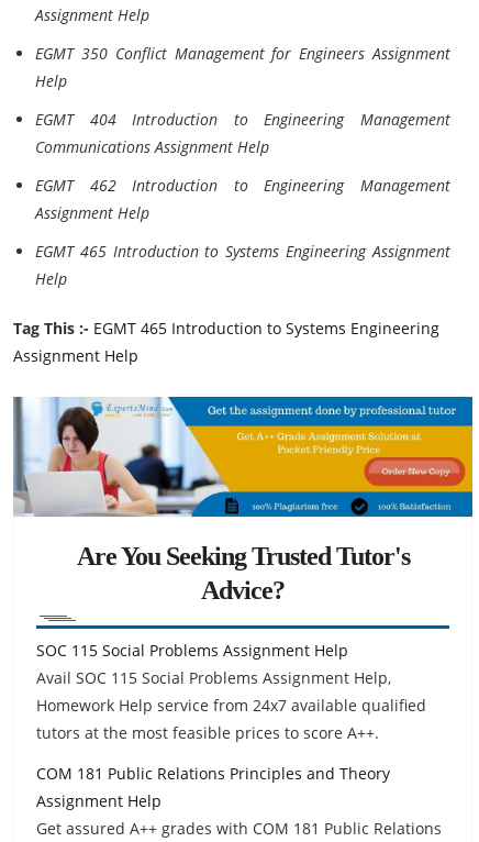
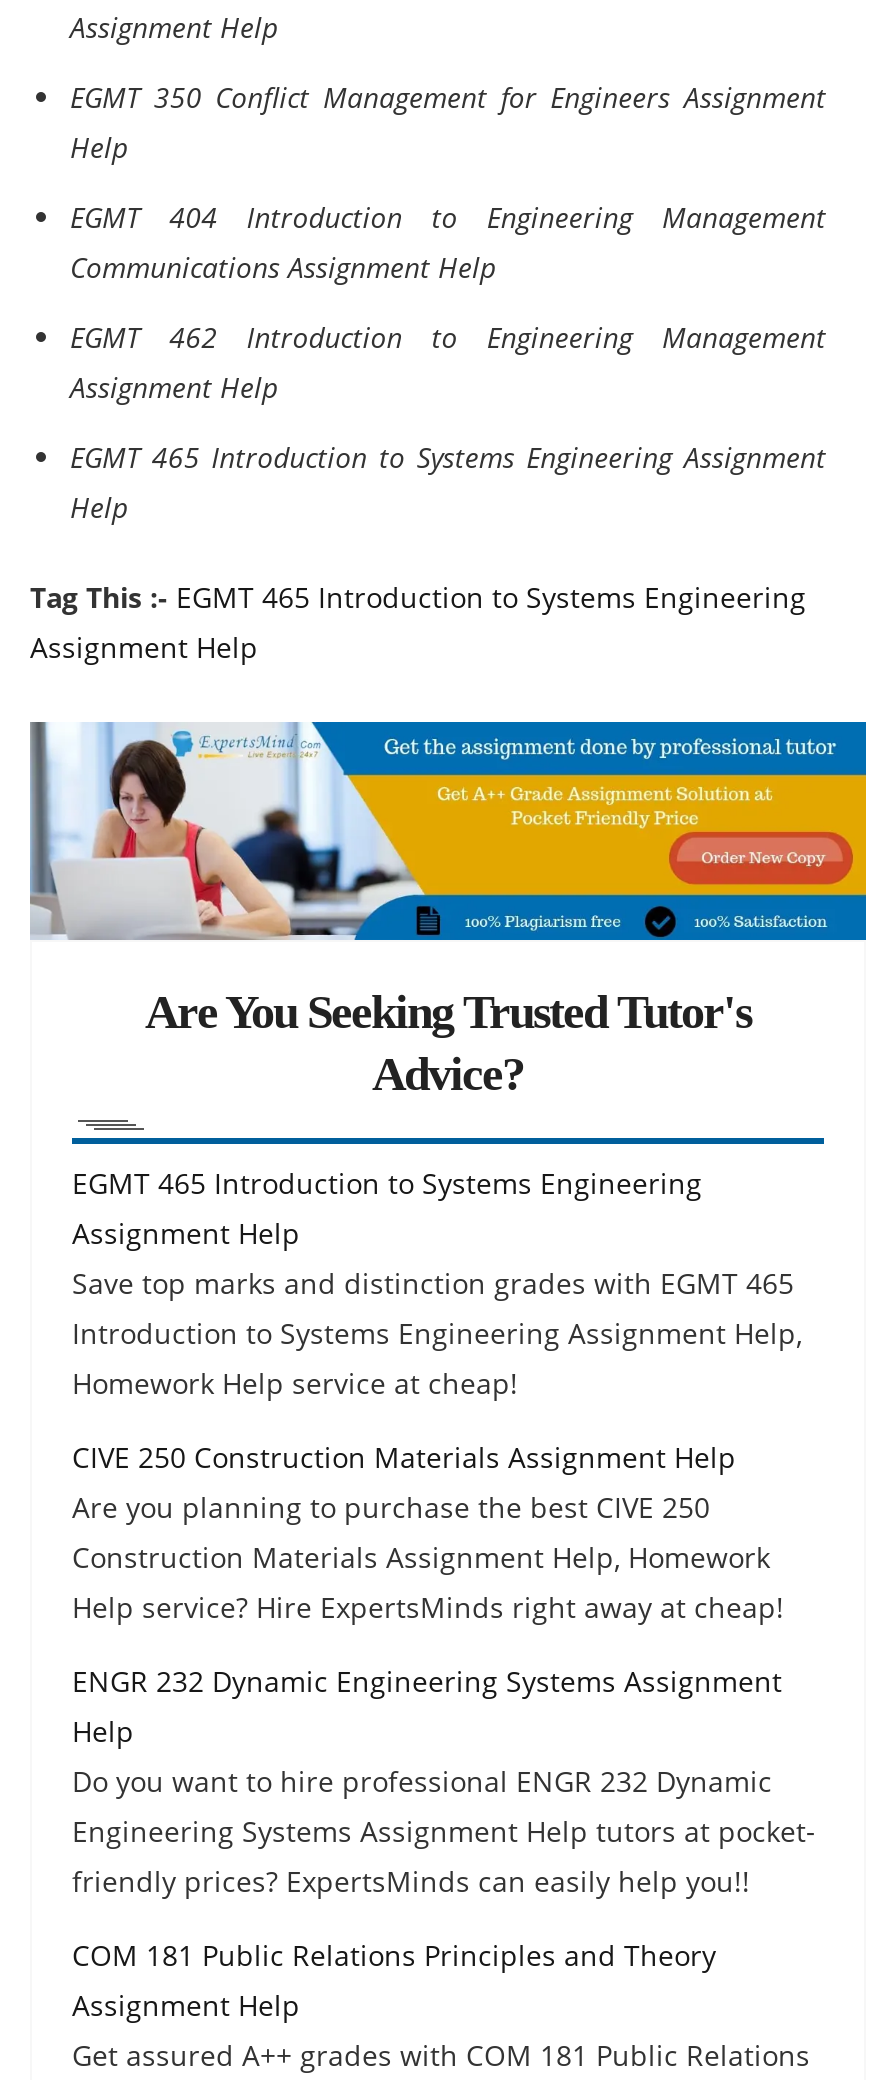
[36,639,426,743] SOC 115 Social Problems Assignment Help | Avail SOC 115 Social Problems Assignment Help, | Homework Help service from 24x7 available qualified | tutors at the most feasible prices to score A++. -> [72,1163,816,1899] EGMT 465 Introduction to Systems Engineering | Assignment Help | Save top marks and distinction grades with EGMT 465 | Introduction to Systems Engineering Assignment Help, | Homework Help service at cheap! | CIVE 250 Construction Materials Assignment Help | Are you planning to purchase the best CIVE 250 | Construction Materials Assignment Help, Homework | Help service? Hire ExpertsMinds right away at cheap! | ENGR 232 Dynamic Engineering Systems Assignment | Help | Do you want to hire professional ENGR 232 Dynamic | Engineering Systems Assignment Help tutors at pocket- | friendly prices? ExpertsMinds can easily help you!!

